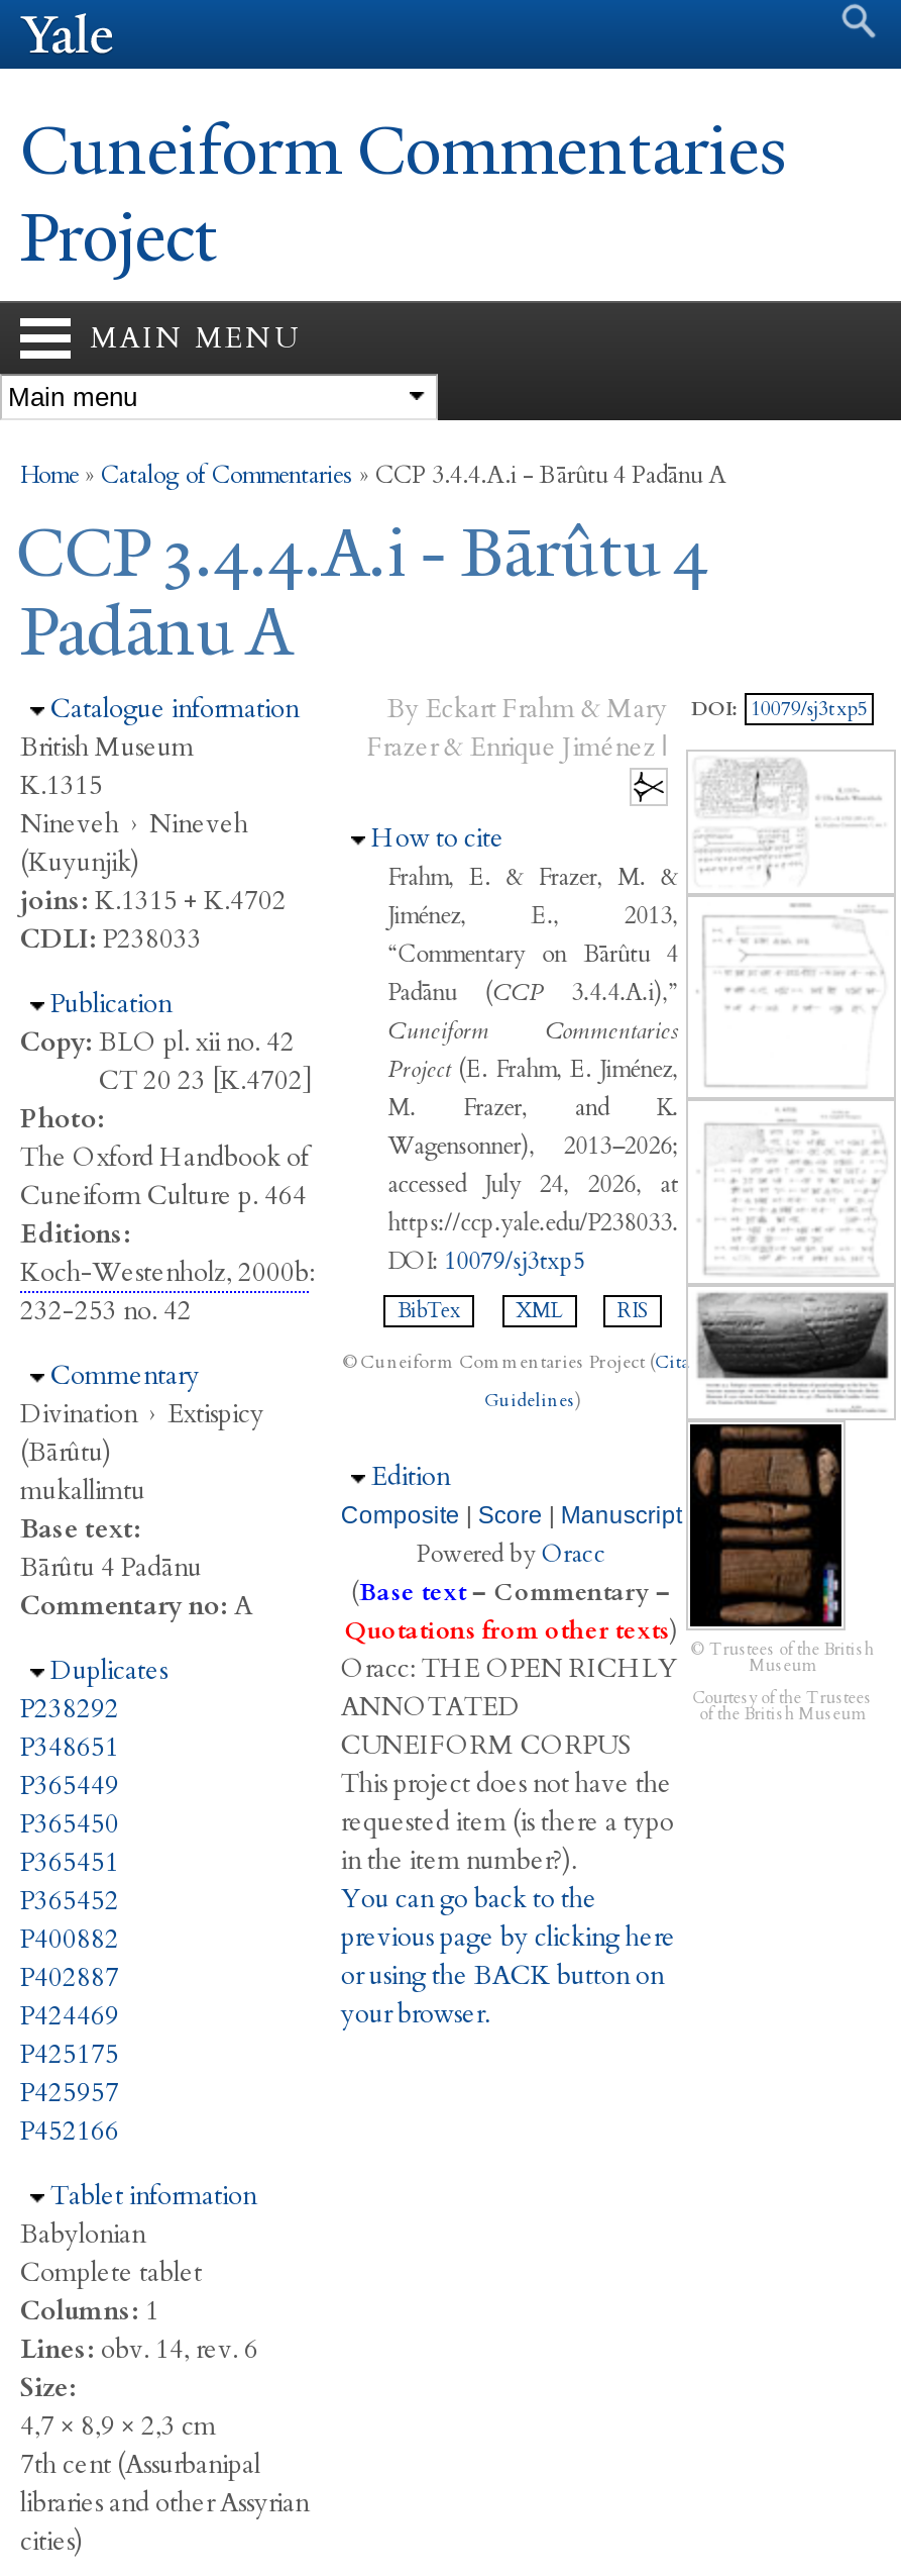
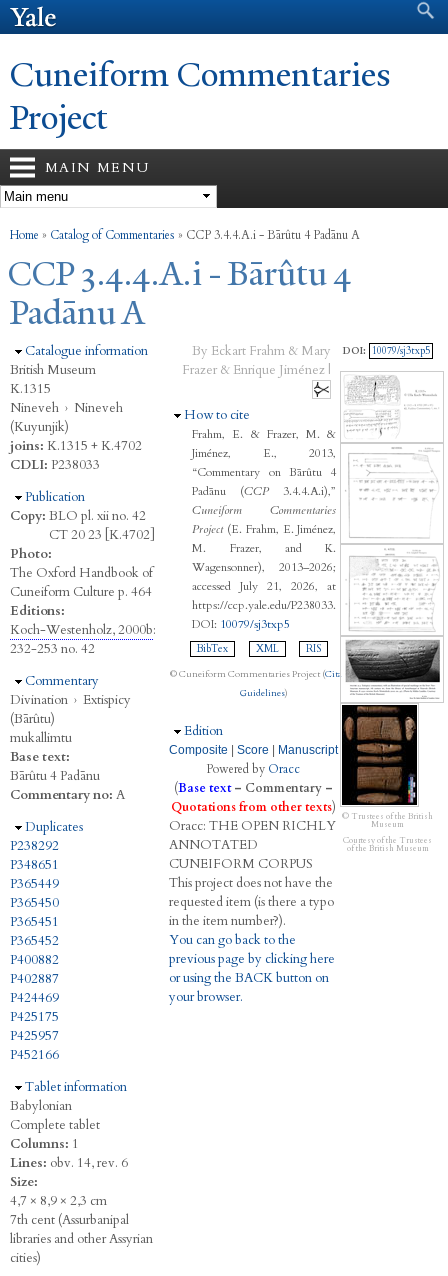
[388,1167,679,1200] accessed July 24, 2026, at -> [192,578,336,594] accessed July 21, 2026, at

